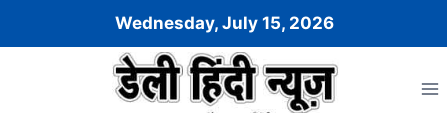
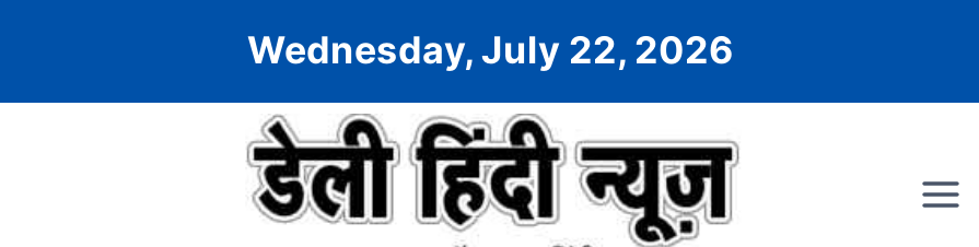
[114,13,333,33] Wednesday, July 15, 2026 -> [247,28,733,72] Wednesday, July 22, 2026

